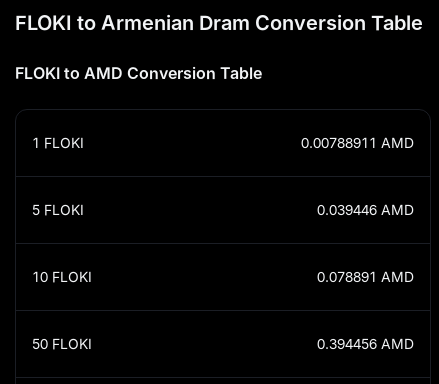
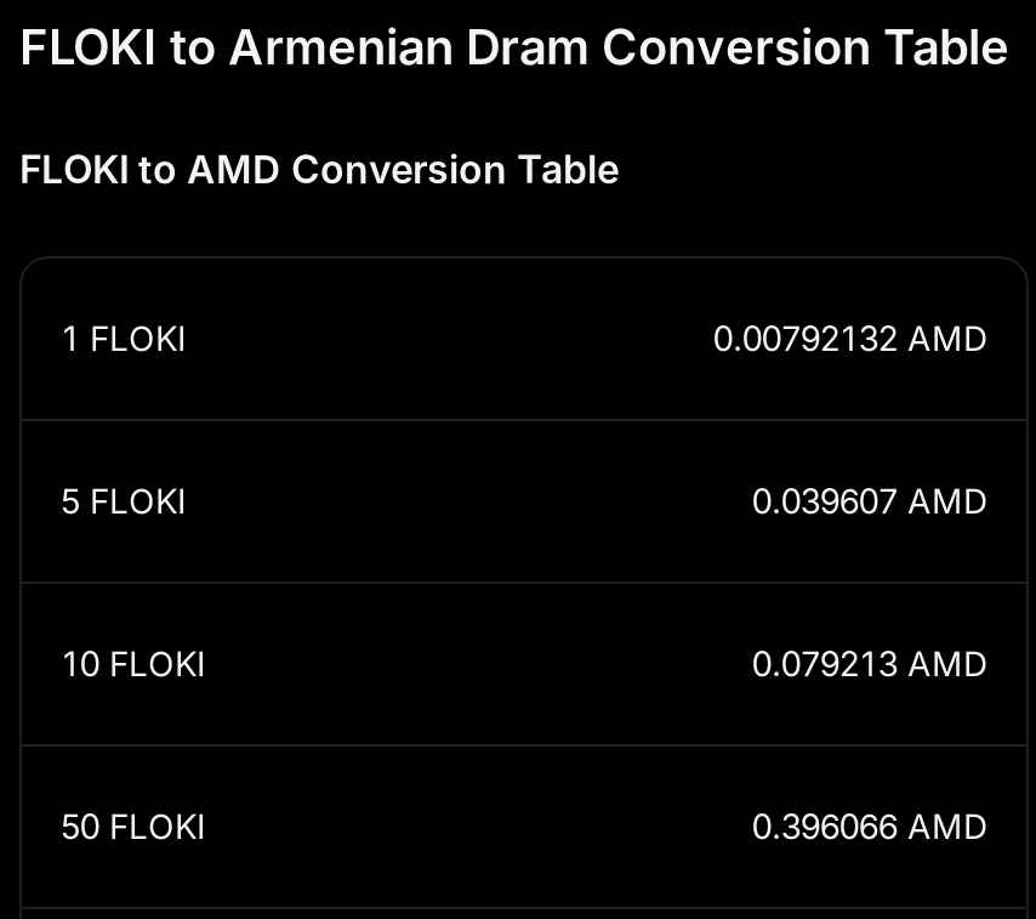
[301,134,414,151] 0.00788911 AMD -> [713,317,987,358] 0.00792132 AMD
[317,201,414,218] 0.039446 AMD -> [752,480,987,521] 0.039607 AMD
[317,268,414,285] 0.078891 AMD -> [752,642,987,683] 0.079213 AMD
[317,335,414,352] 0.394456 AMD -> [752,805,987,846] 0.396066 AMD

